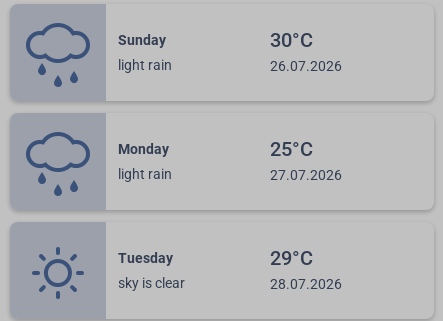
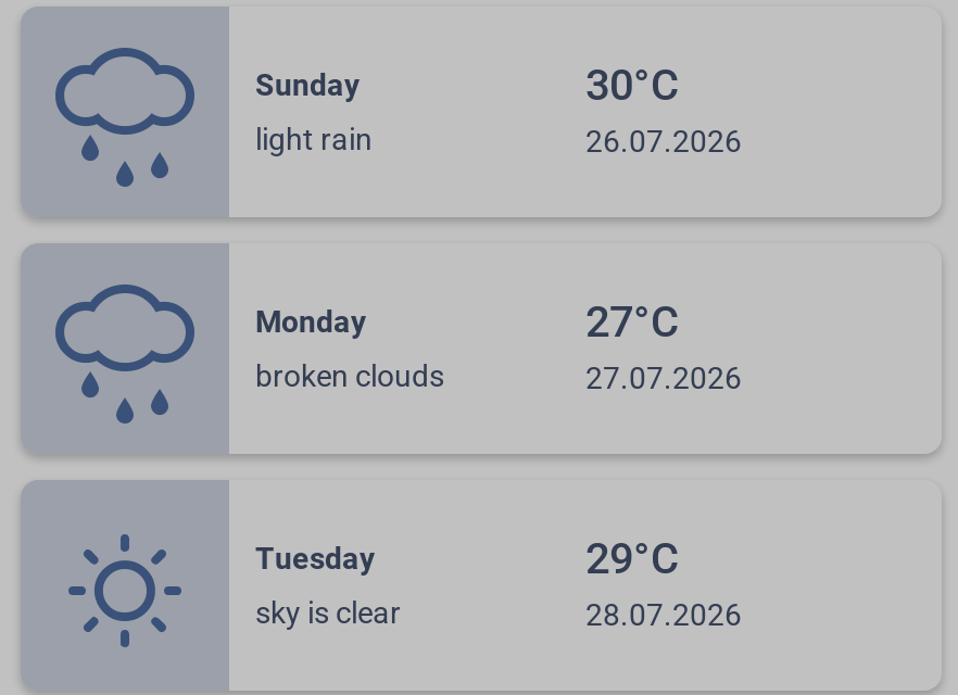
[270,137,313,161] 25°C -> [585,296,679,349] 27°C
[118,166,172,182] light rain -> [255,358,444,393] broken clouds

